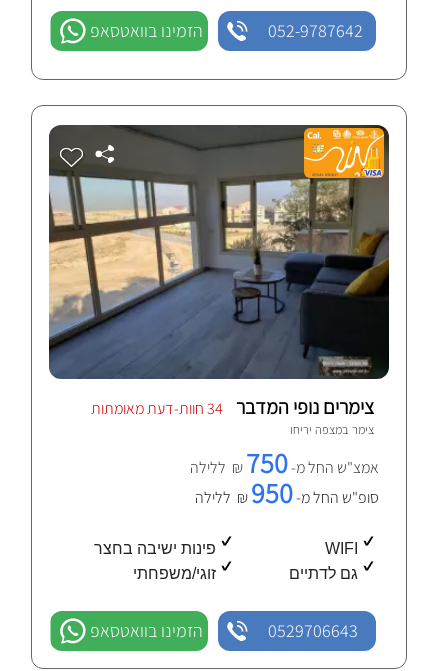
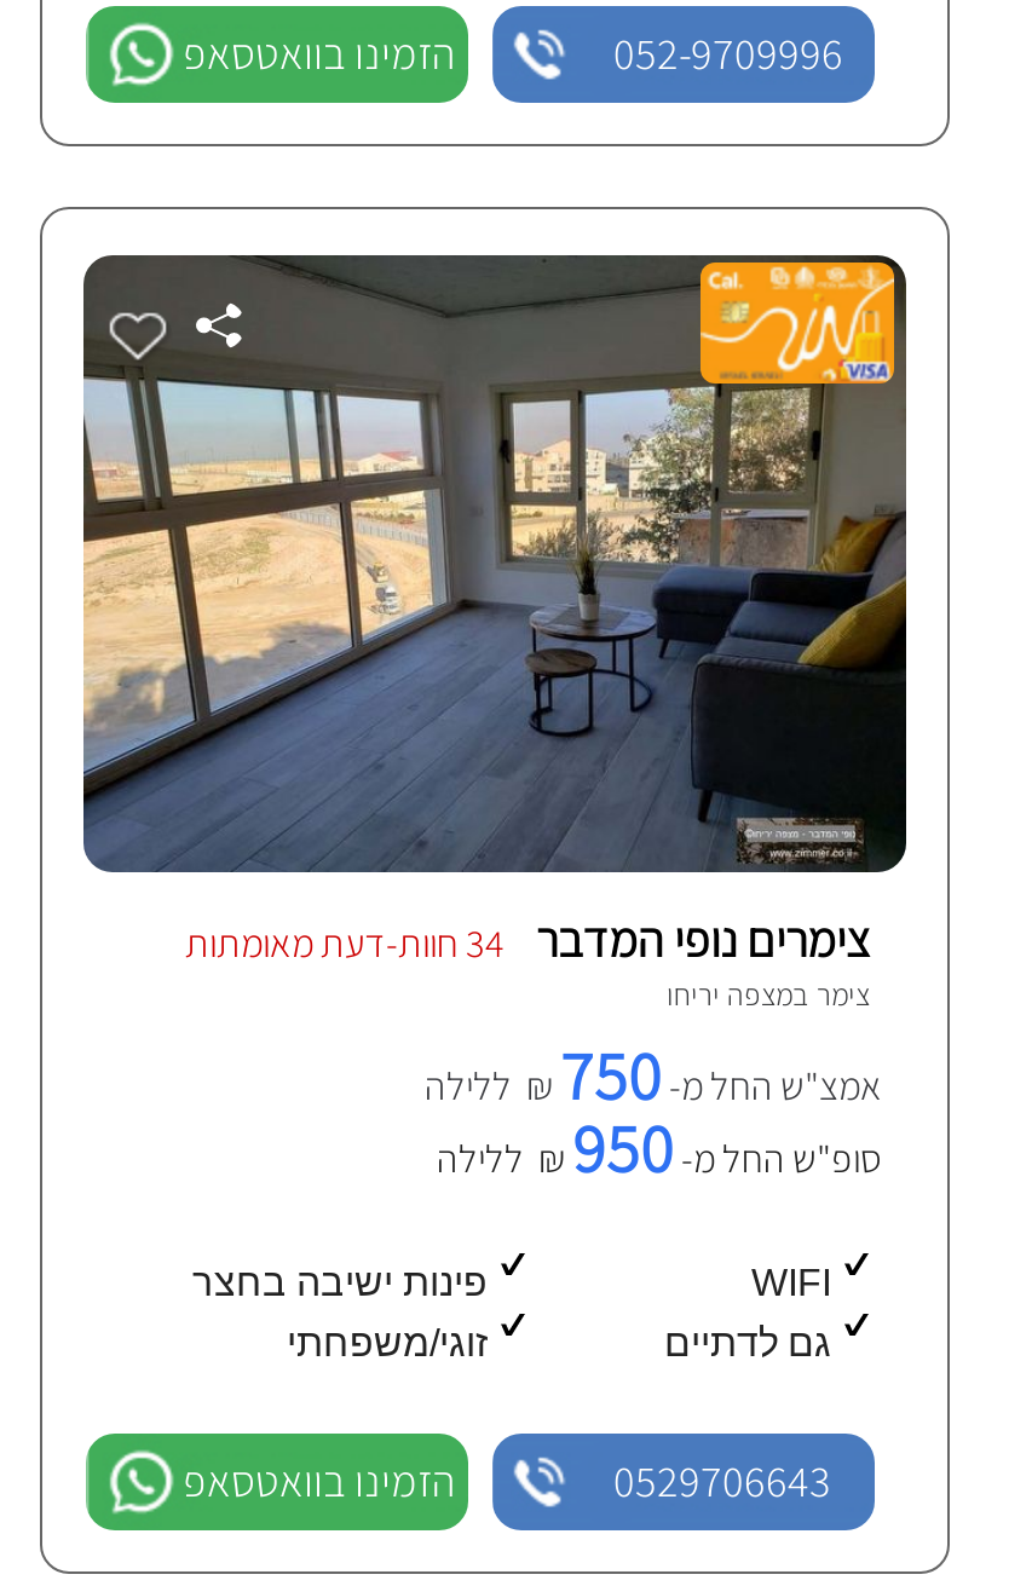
[268,19,363,42] 052-9787642 -> [613,26,843,82] 052-9709996

